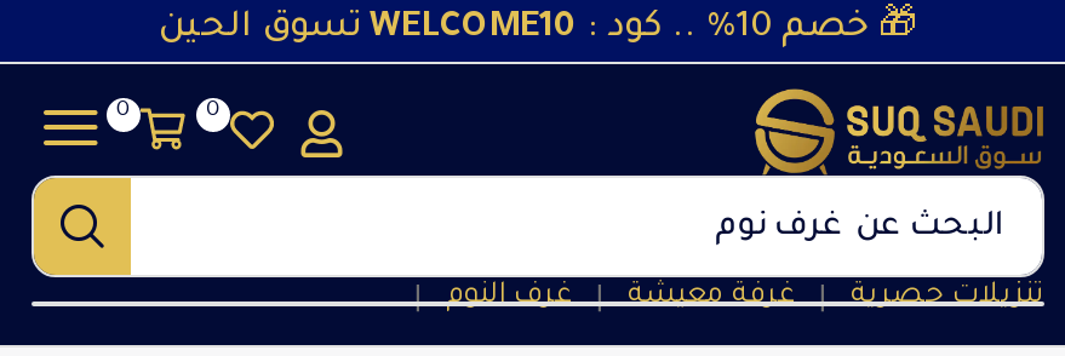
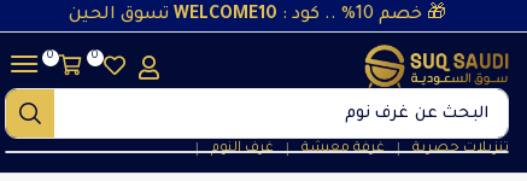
[674,209,1004,245] البحث عن غرف طعام -> [345,104,489,123] البحث عن غرف نوم

